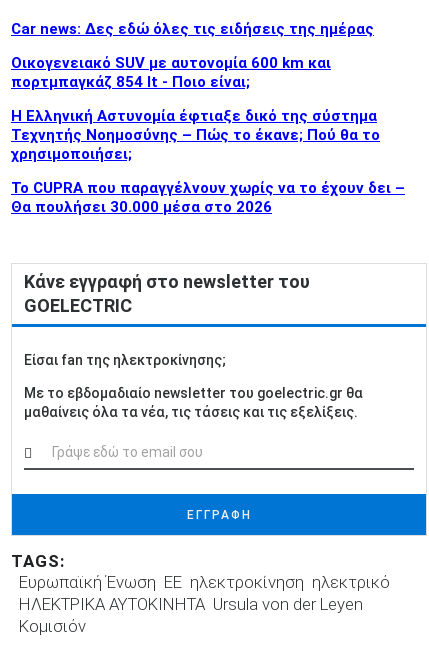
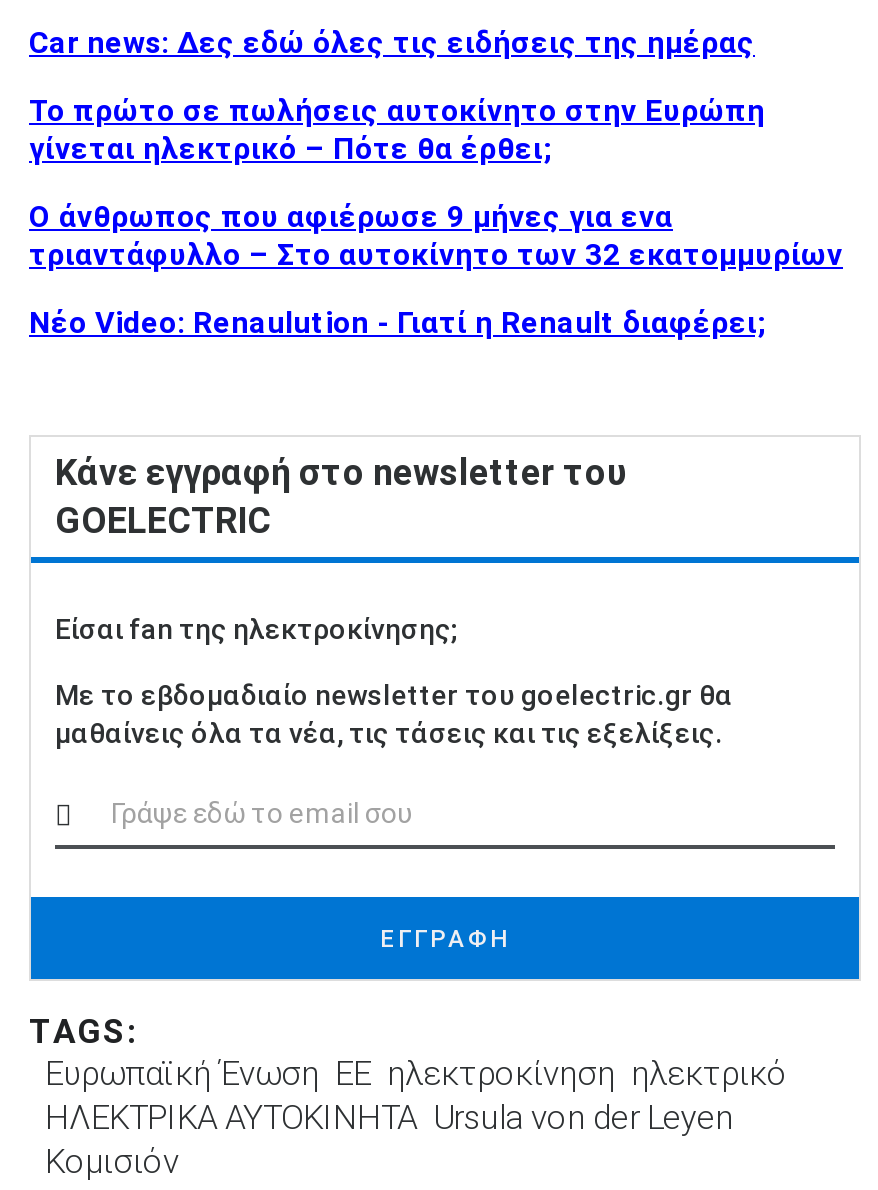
[11,54,331,91] Οικογενειακό SUV με αυτονομία 600 km και | πορτμπαγκάζ 854 lt - Ποιο είναι; -> [29,93,765,167] Το πρώτο σε πωλήσεις αυτοκίνητο στην Ευρώπη | γίνεται ηλεκτρικό – Πότε θα έρθει;
[11,107,380,163] Η Ελληνική Αστυνομία έφτιαξε δικό της σύστημα | Τεχνητής Νοημοσύνης – Πώς το έκανε; Πού θα το | χρησιμοποιήσει; -> [29,199,843,273] Ο άνθρωπος που αφιέρωσε 9 μήνες για ενα | τριαντάφυλλο – Στο αυτοκίνητο των 32 εκατομμυρίων
[11,179,405,216] Το CUPRA που παραγγέλνουν χωρίς να το έχουν δει – | Θα πουλήσει 30.000 μέσα στο 2026 -> [29,305,765,341] Νέο Video: Renaulution - Γιατί η Renault διαφέρει;

